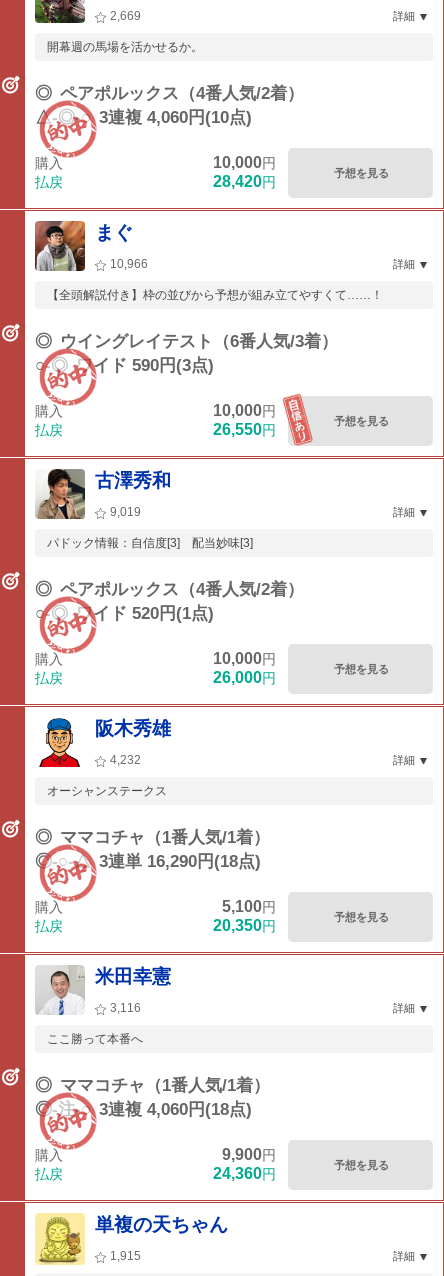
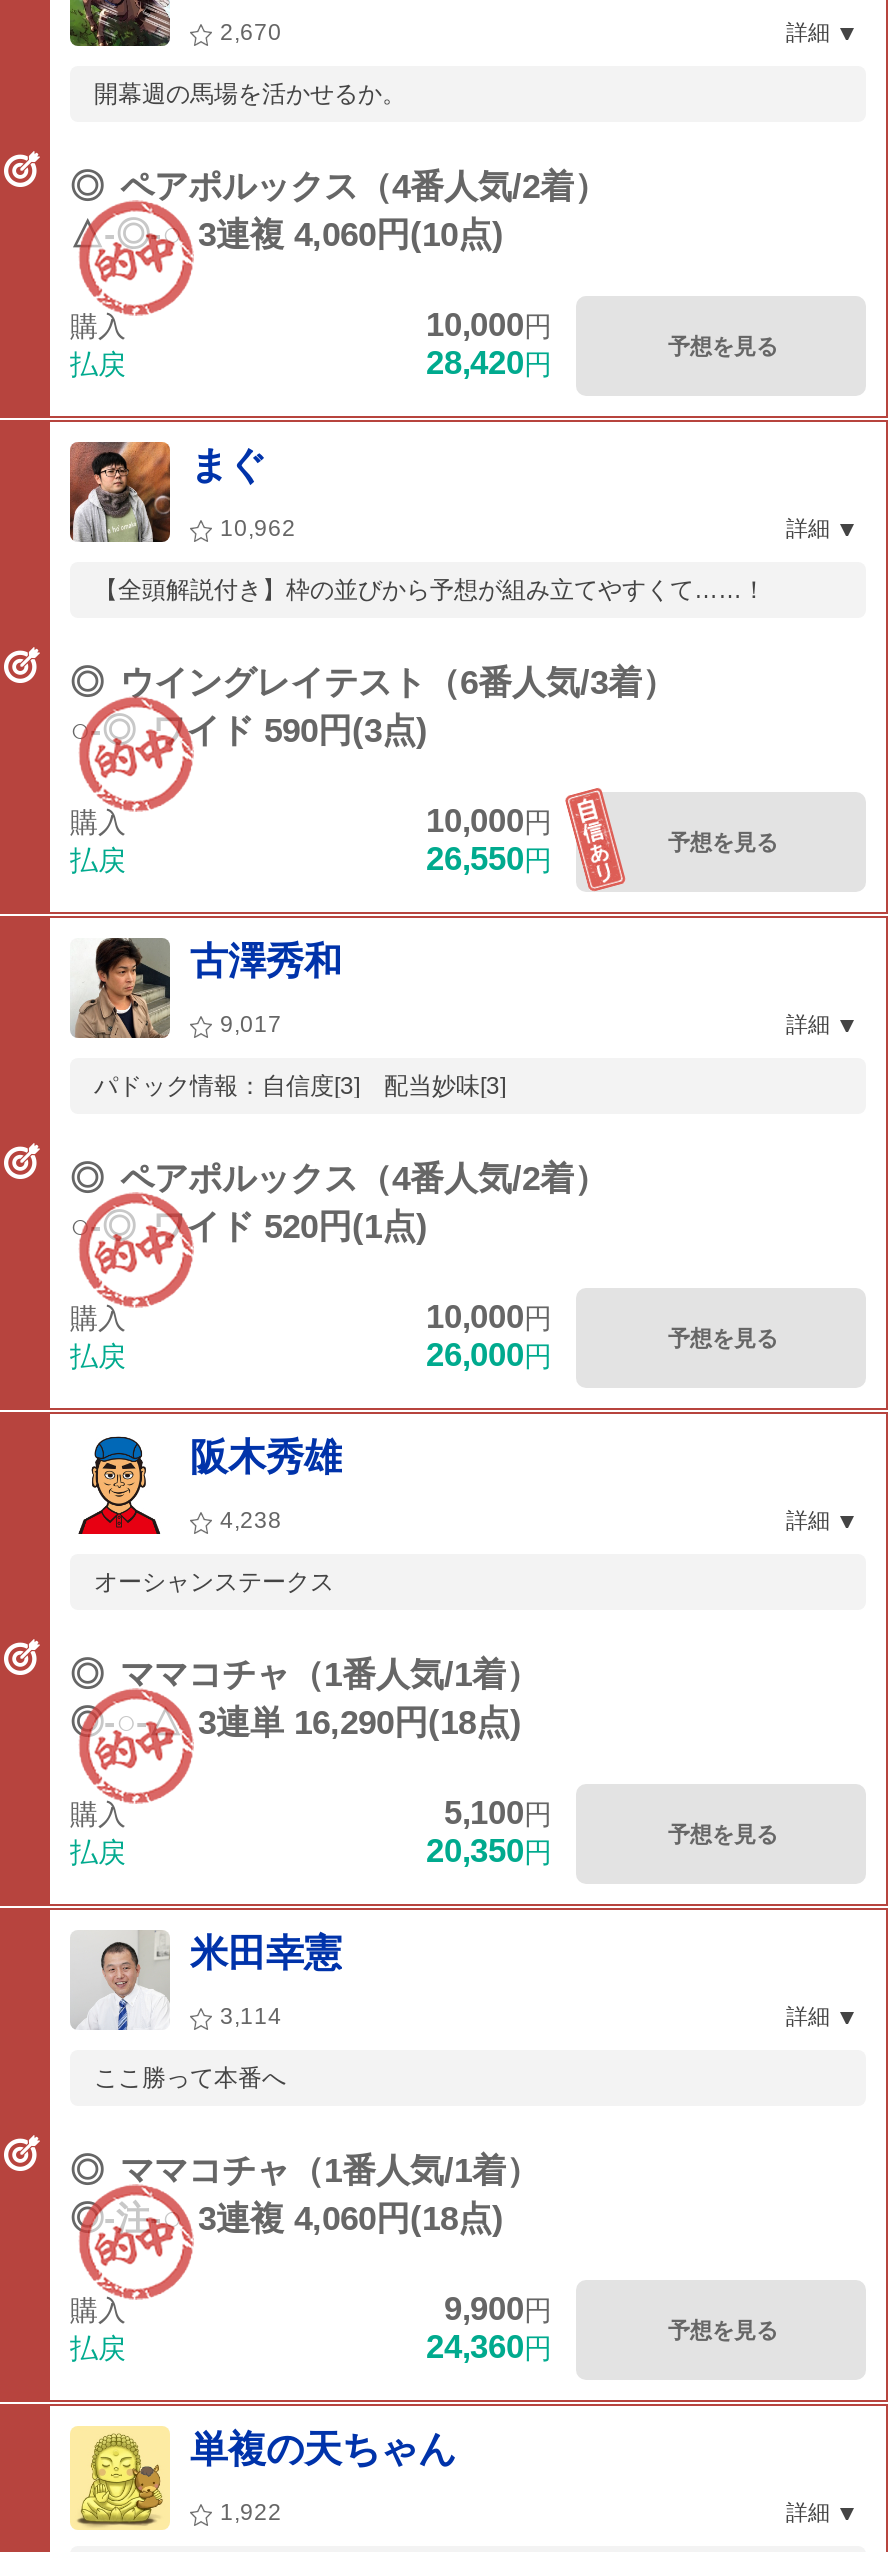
[110,10,141,22] 2,669 -> [220,20,282,44] 2,670
[110,258,148,270] 10,966 -> [220,516,296,540] 10,962
[110,506,141,518] 9,019 -> [220,1012,282,1036] 9,017
[110,754,141,766] 4,232 -> [220,1508,282,1532] 4,238
[110,1002,141,1014] 3,116 -> [220,2004,282,2028] 3,114
[110,1250,141,1262] 1,915 -> [220,2500,282,2524] 1,922

